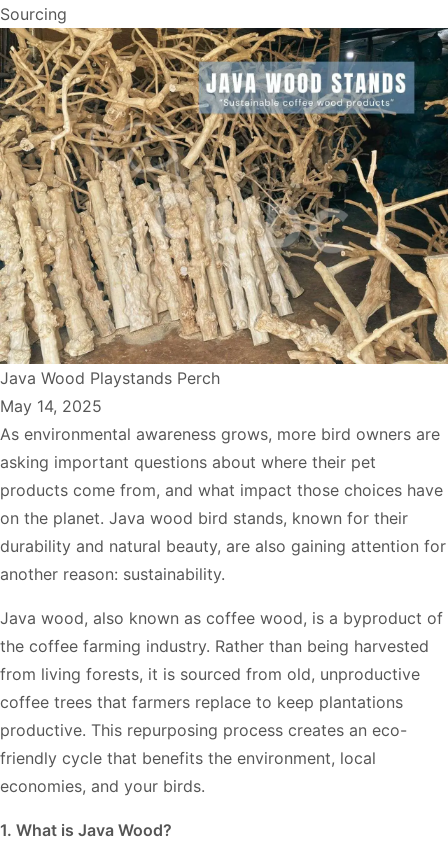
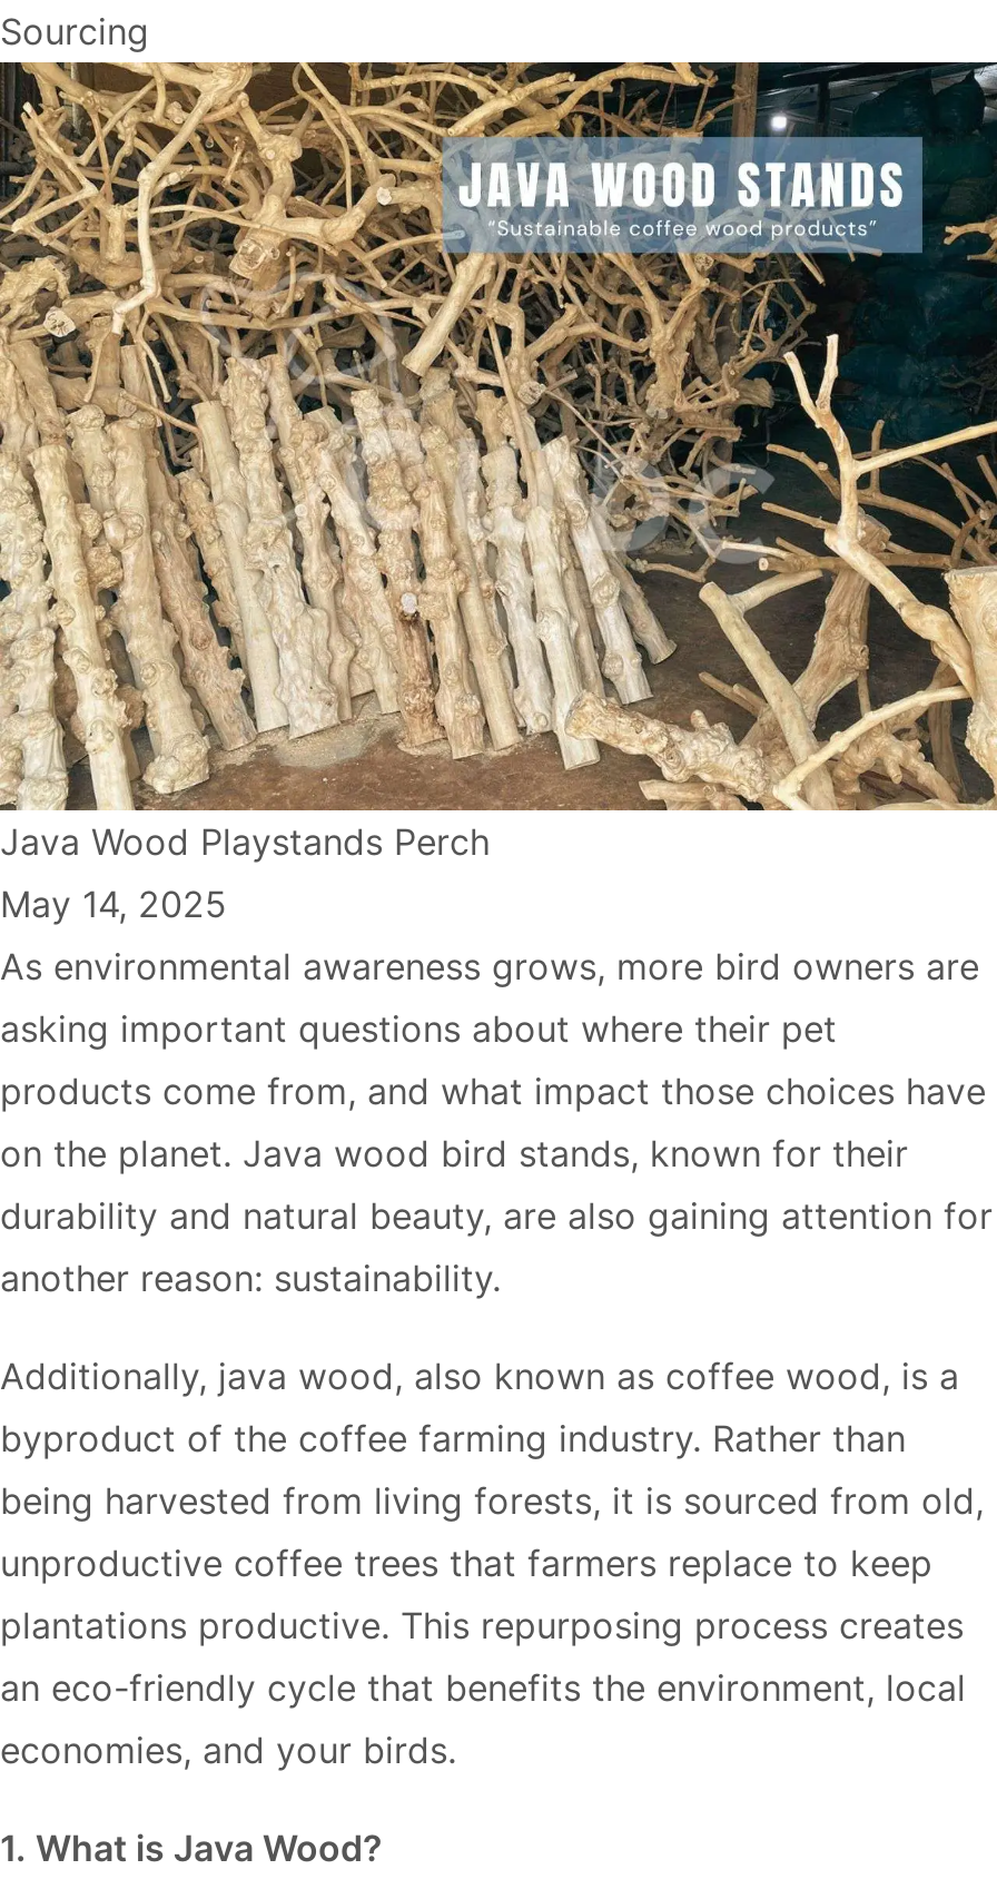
[0,608,443,768] Java wood, also known as coffee wood, is a byproduct of | the coffee farming industry. Rather than being harvested | from living forests, it is sourced from old, unproductive | coffee trees that farmers replace to keep plantations | productive. This repurposing process creates an eco- | friendly cycle that benefits the environment, local -> [0,1354,984,1710] Additionally, java wood, also known as coffee wood, is a | byproduct of the coffee farming industry. Rather than | being harvested from living forests, it is sourced from old, | unproductive coffee trees that farmers replace to keep | plantations productive. This repurposing process creates | an eco-friendly cycle that benefits the environment, local

